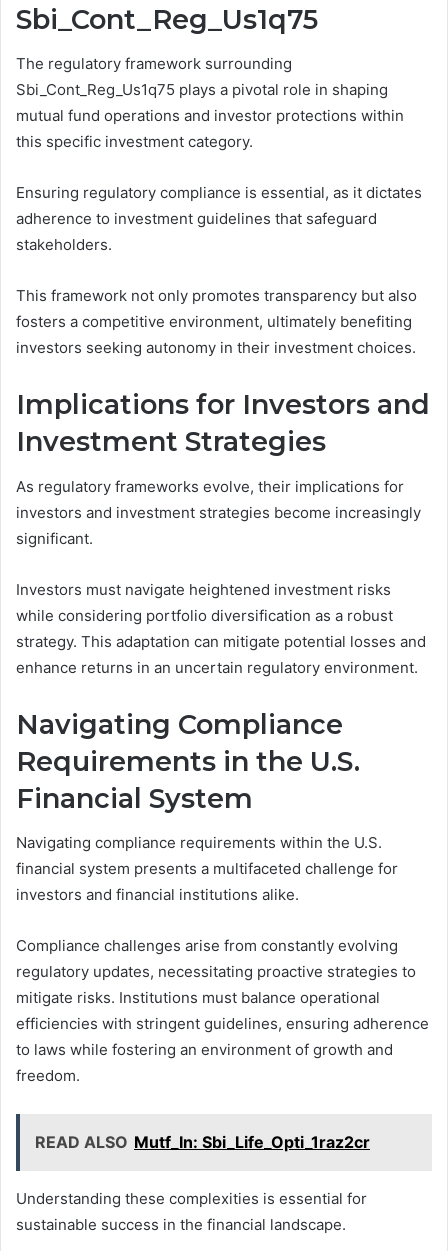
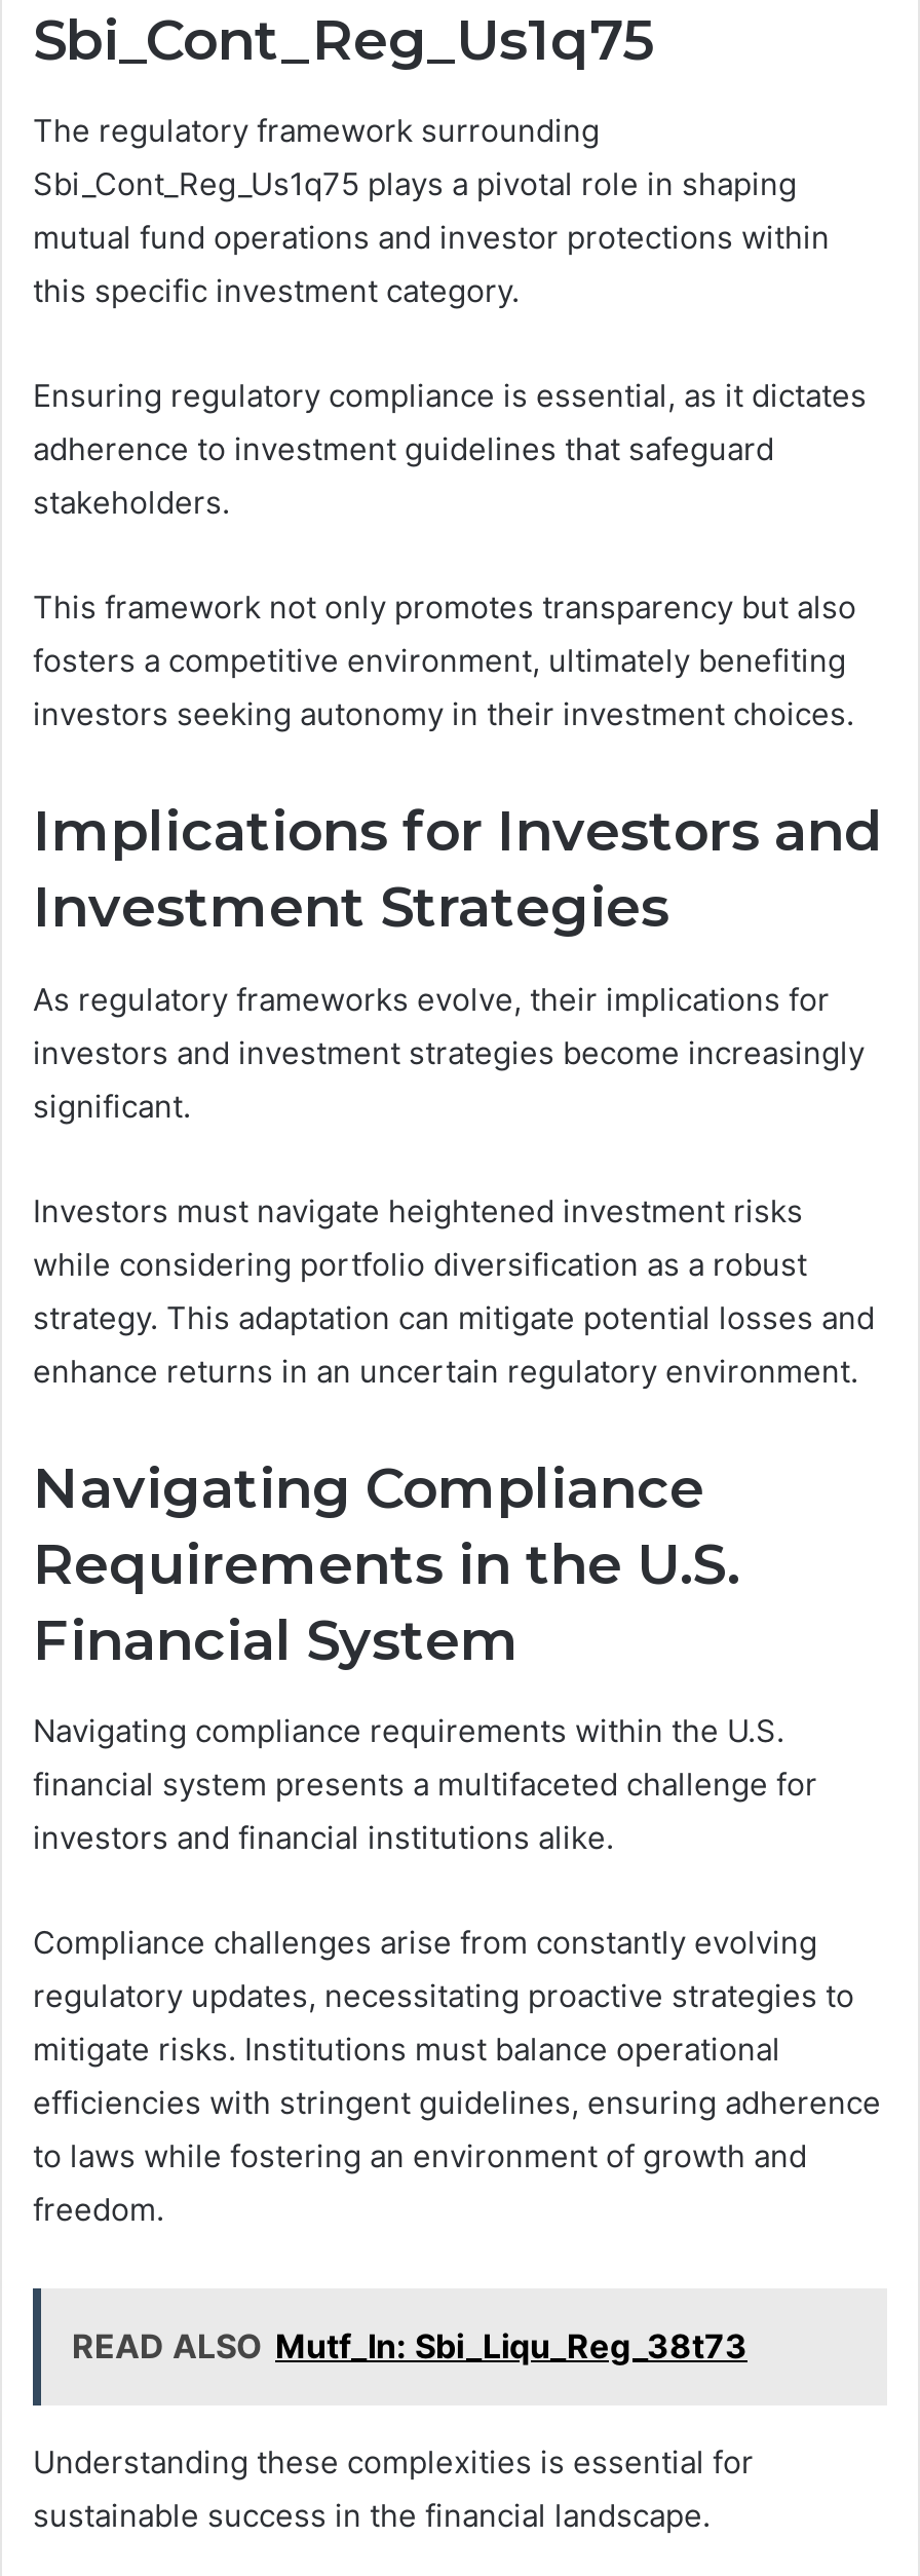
[35,1132,370,1152] READ ALSO Mutf_In: Sbi_Life_Opti_1raz2cr -> [72,2326,747,2367] READ ALSO Mutf_In: Sbi_Liqu_Reg_38t73

